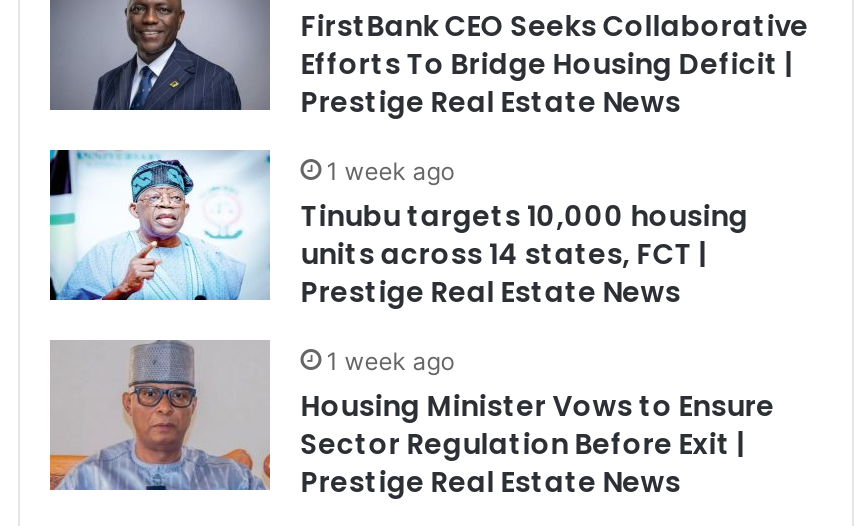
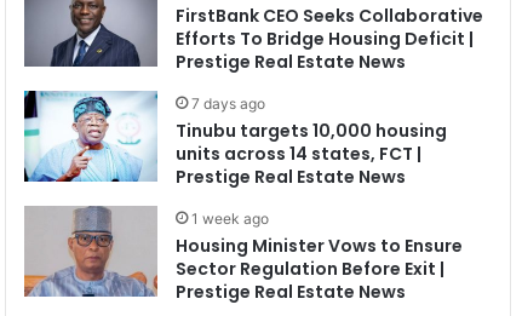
[327,156,455,186] 1 week ago -> [192,94,266,112] 7 days ago

